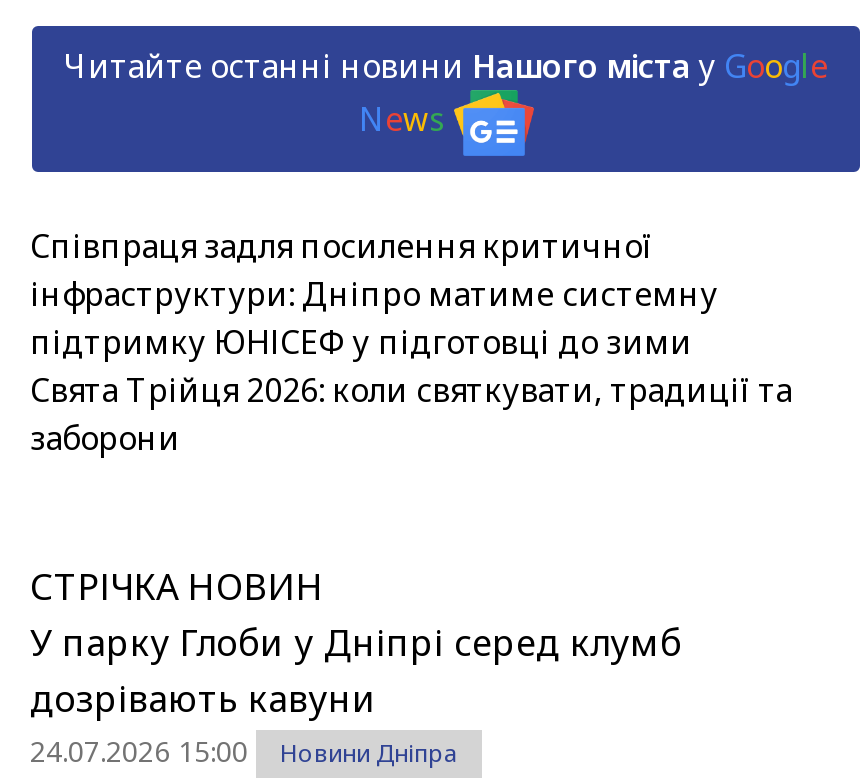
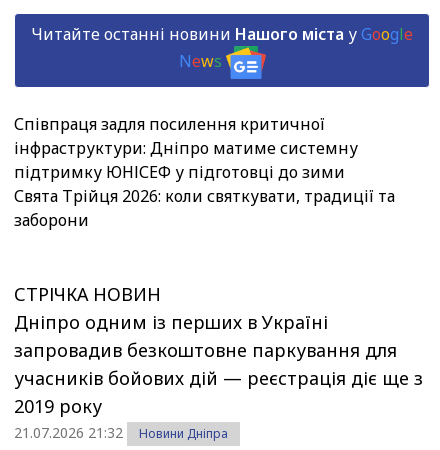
[30,618,682,770] У парку Глоби у Дніпрі серед клумб | дозрівають кавуни | 24.07.2026 15:00 -> [14,310,423,442] Дніпро одним із перших в Україні | запровадив безкоштовне паркування для | учасників бойових дій — реєстрація діє ще з | 2019 року | 21.07.2026 21:32

